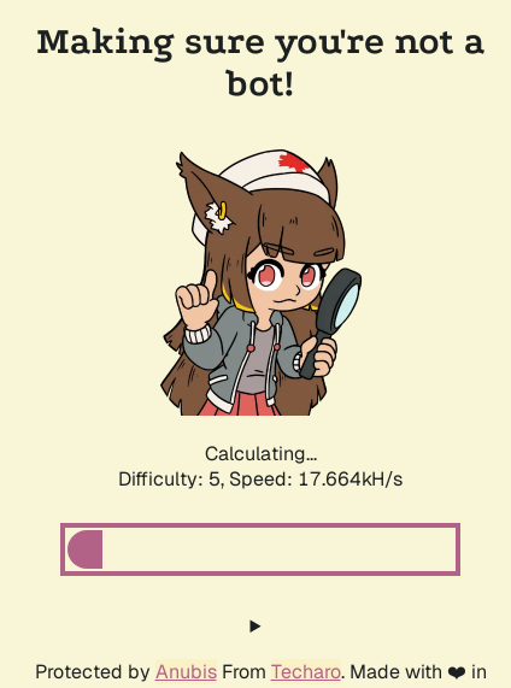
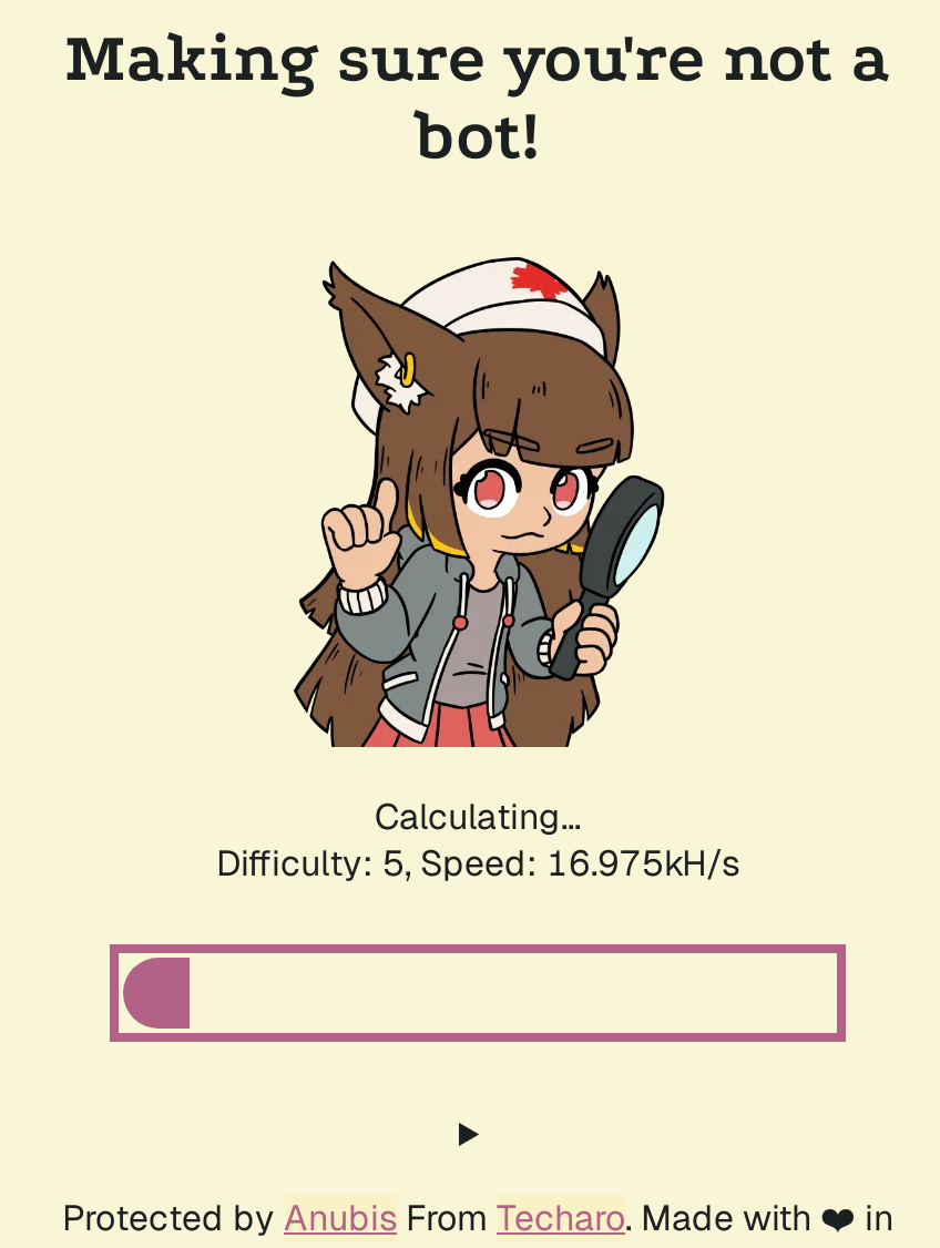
[118,466,403,492] Difficulty: 5, Speed: 17.664kH/s -> [216,840,739,887] Difficulty: 5, Speed: 16.975kH/s

